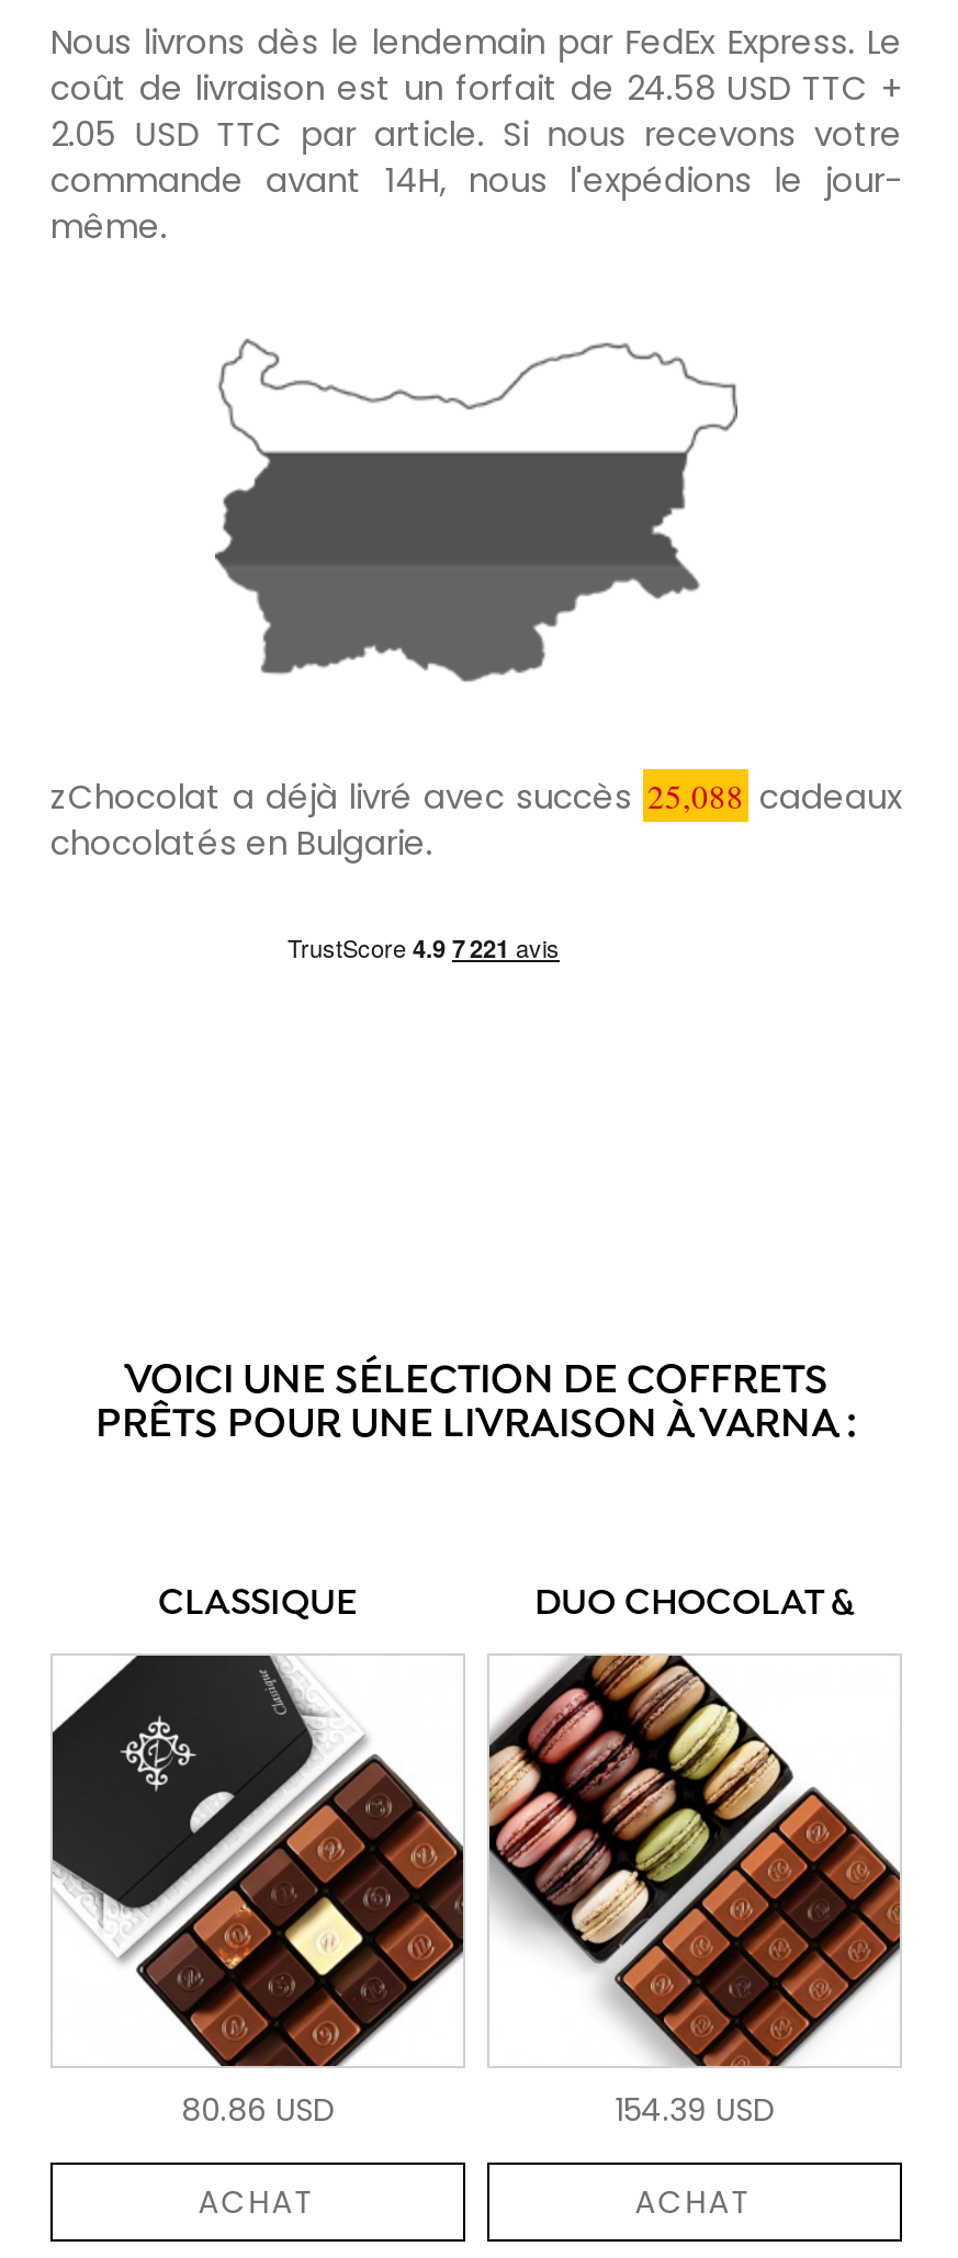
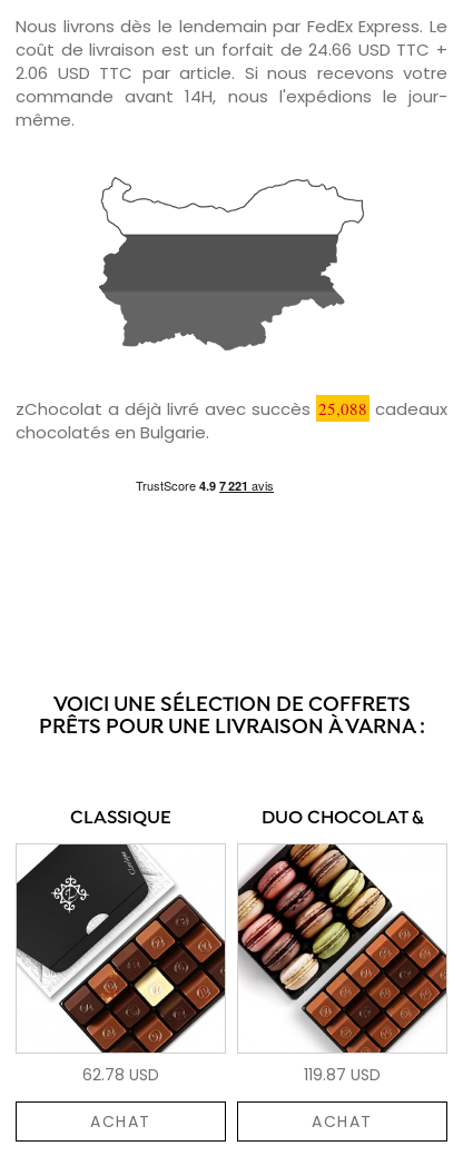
[50,64,902,110] coût de livraison est un forfait de 24.58 USD TTC + -> [16,37,447,61] coût de livraison est un forfait de 24.66 USD TTC +
[50,110,902,156] 2.05 USD TTC par article. Si nous recevons votre -> [16,61,447,84] 2.06 USD TTC par article. Si nous recevons votre
[181,2087,335,2131] 80.86 USD -> [82,1063,159,1086] 62.78 USD
[615,2087,775,2131] 154.39 USD -> [304,1063,381,1086] 119.87 USD

